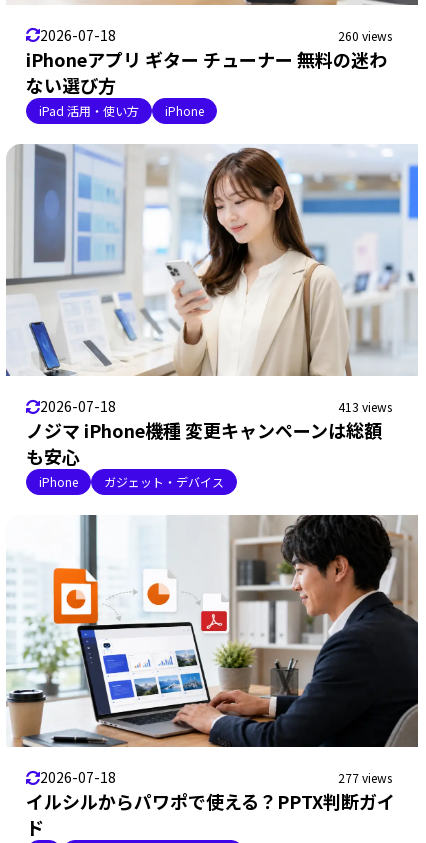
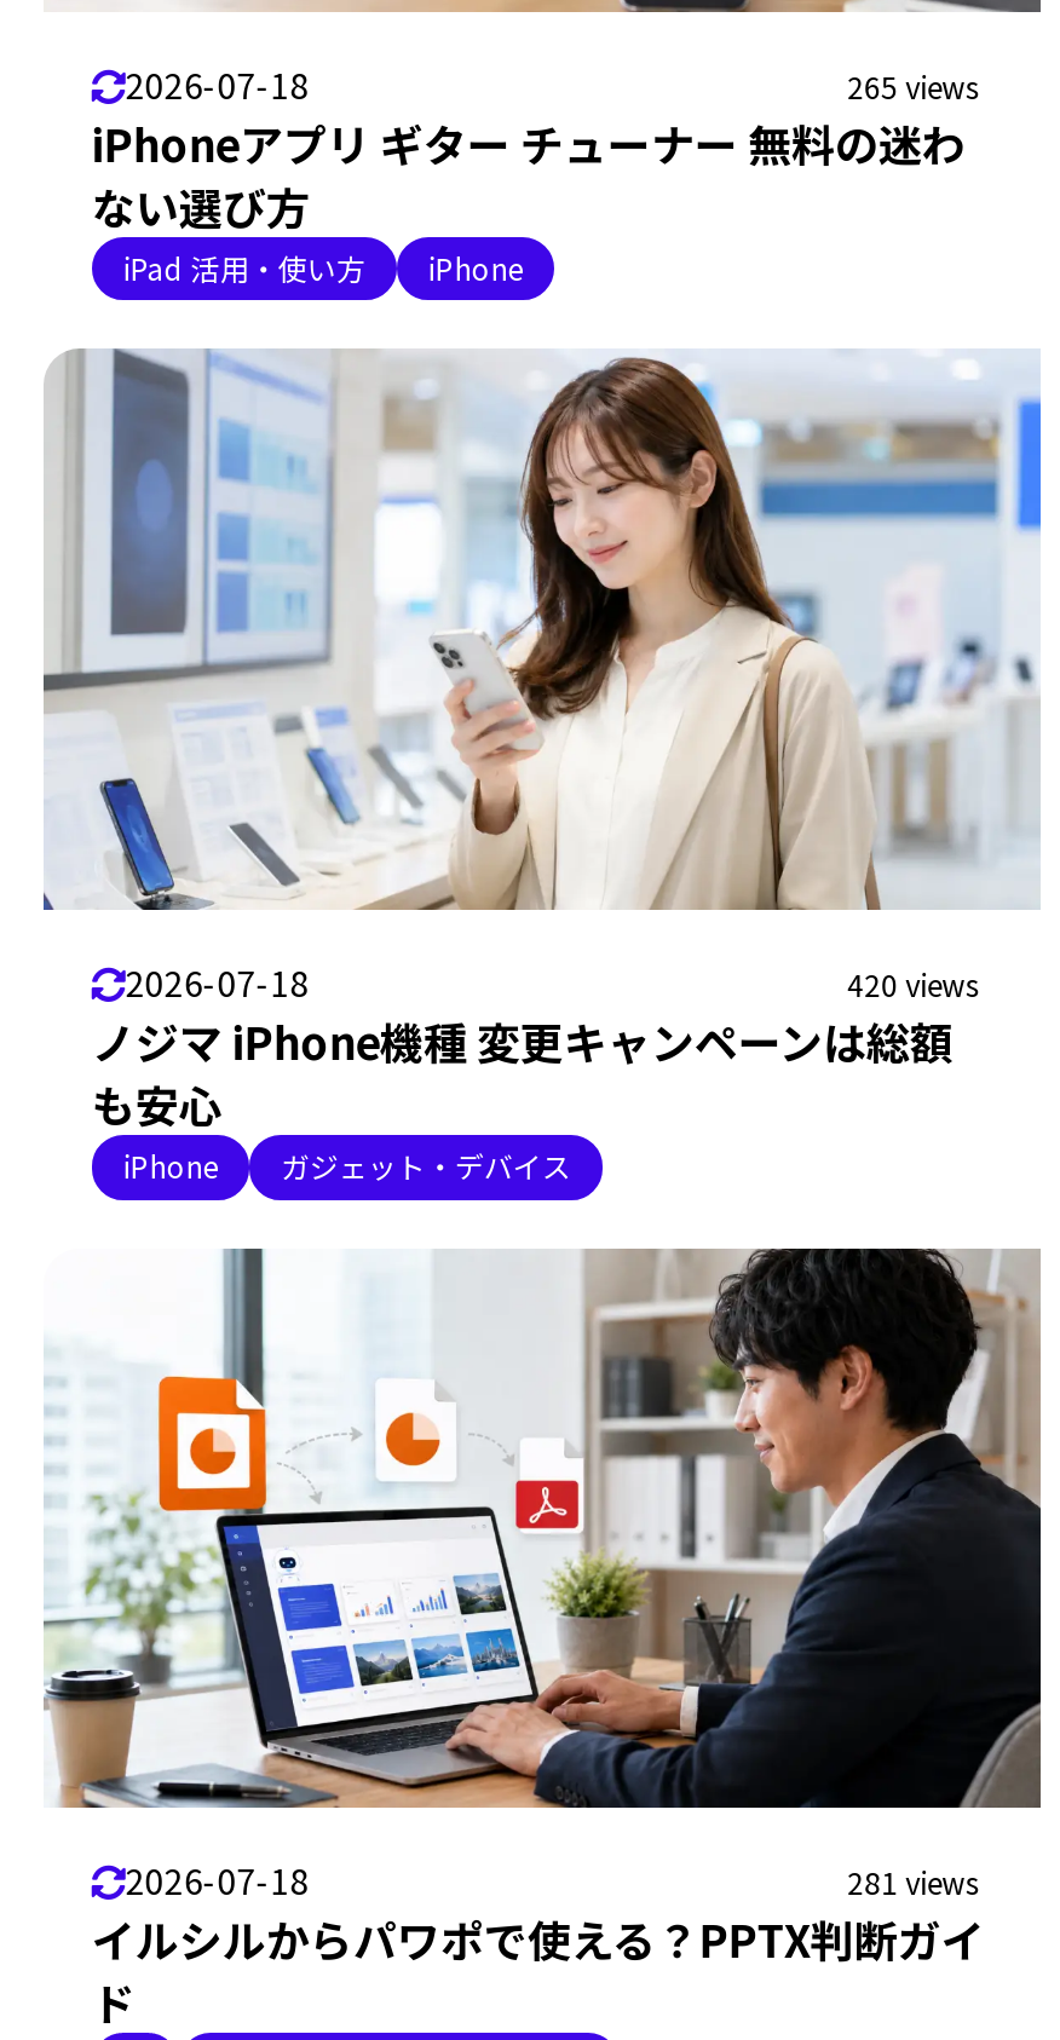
[338,27,392,44] 260 views -> [847,65,978,106] 265 views
[338,398,392,415] 413 views -> [847,963,978,1004] 420 views
[338,769,392,786] 277 views -> [847,1861,978,1903] 281 views

